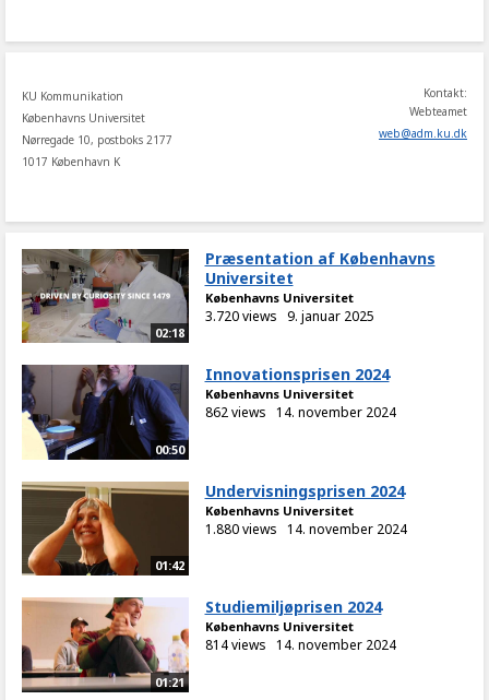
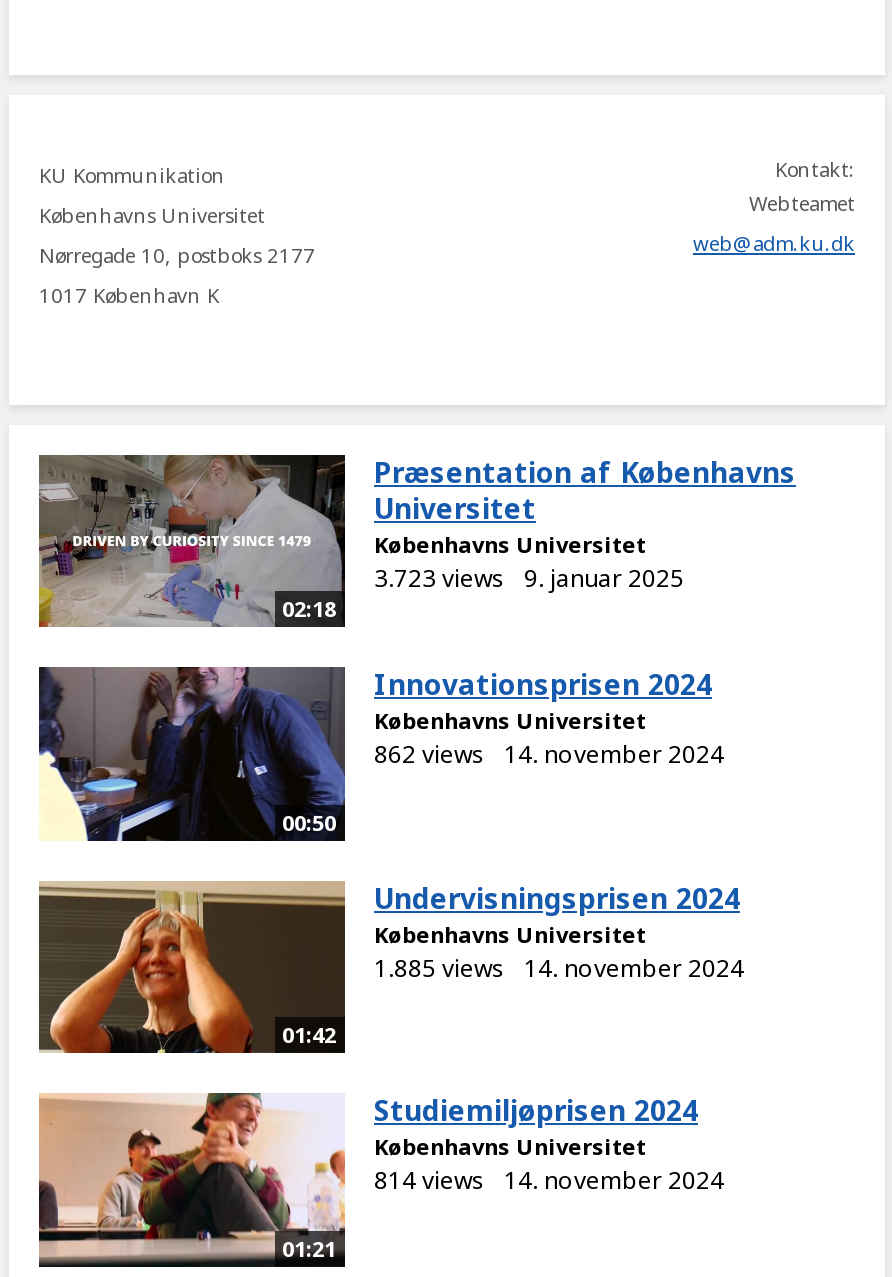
[205,307,374,325] 3.720 views 9. januar 2025 -> [374,561,684,595] 3.723 views 9. januar 2025
[205,520,407,538] 1.880 views 14. november 2024 -> [374,951,744,985] 1.885 views 14. november 2024

